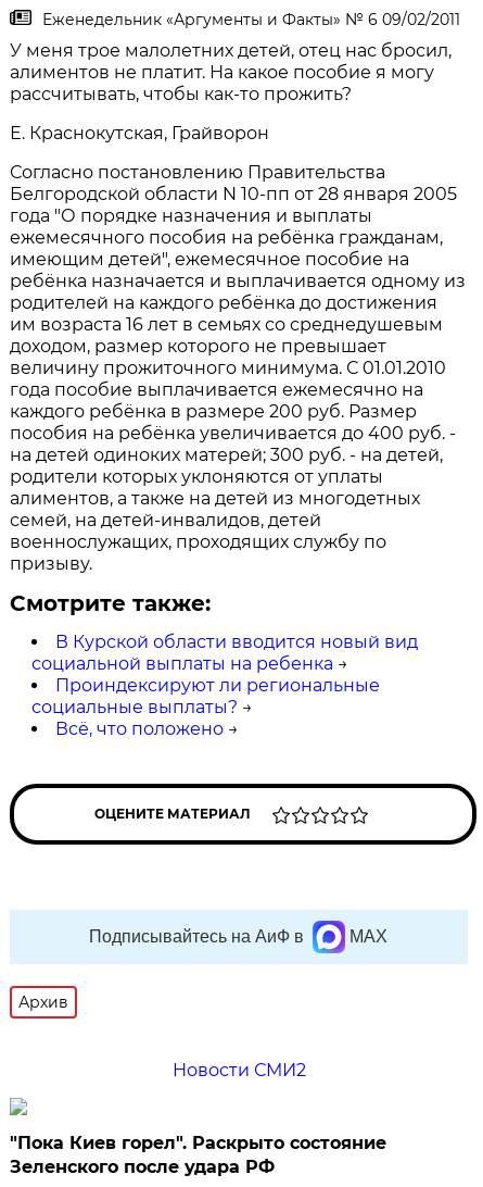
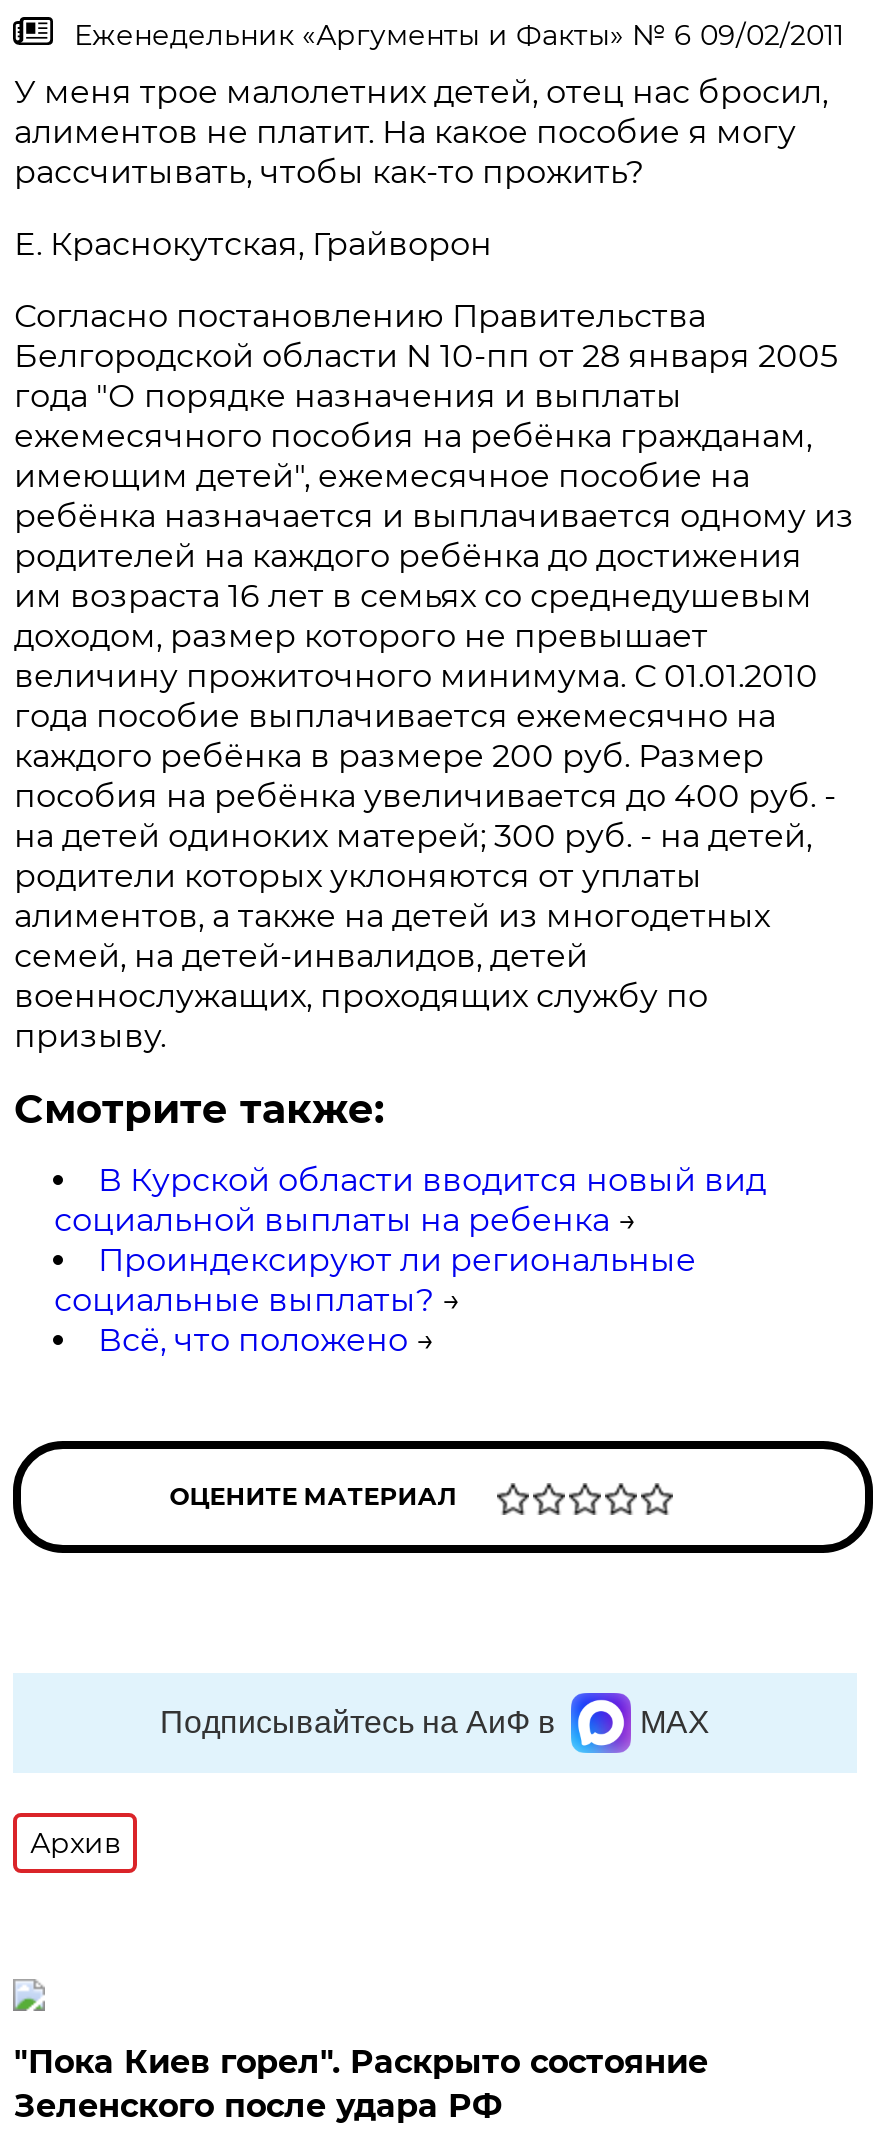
[172,1060,306,1080] Новости СМИ2 -> none

